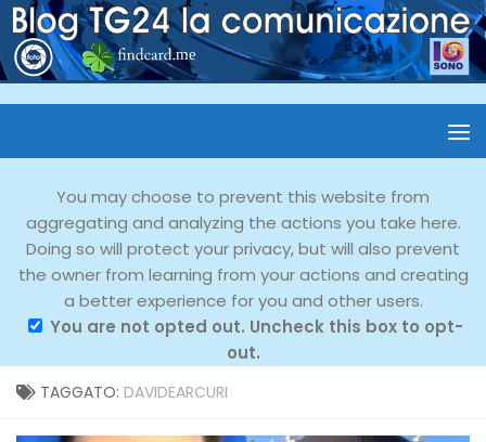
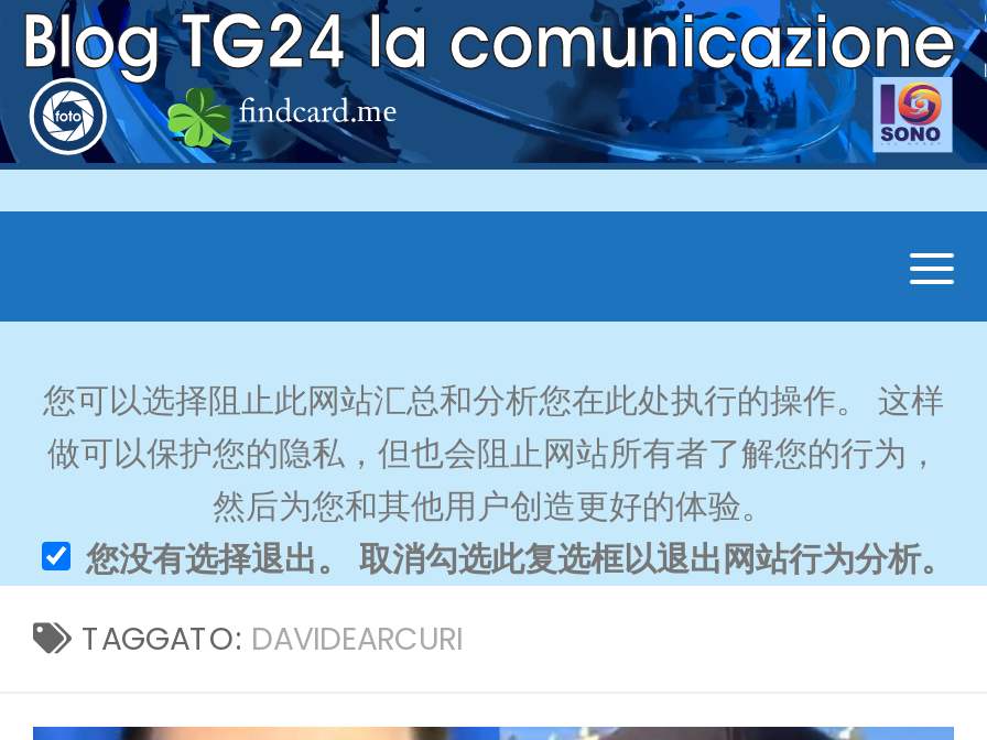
[18,185,468,364] You may choose to prevent this website from | aggregating and analyzing the actions you take here. | Doing so will protect your privacy, but will also prevent | the owner from learning from your actions and creating | a better experience for you and other users. | You are not opted out. Uncheck this box to opt- | out. -> [43,377,954,581] 您可以选择阻止此网站汇总和分析您在此处执行的操作。 这样 | 做可以保护您的隐私，但也会阻止网站所有者了解您的行为， | 然后为您和其他用户创造更好的体验。 | 您没有选择退出。 取消勾选此复选框以退出网站行为分析。

